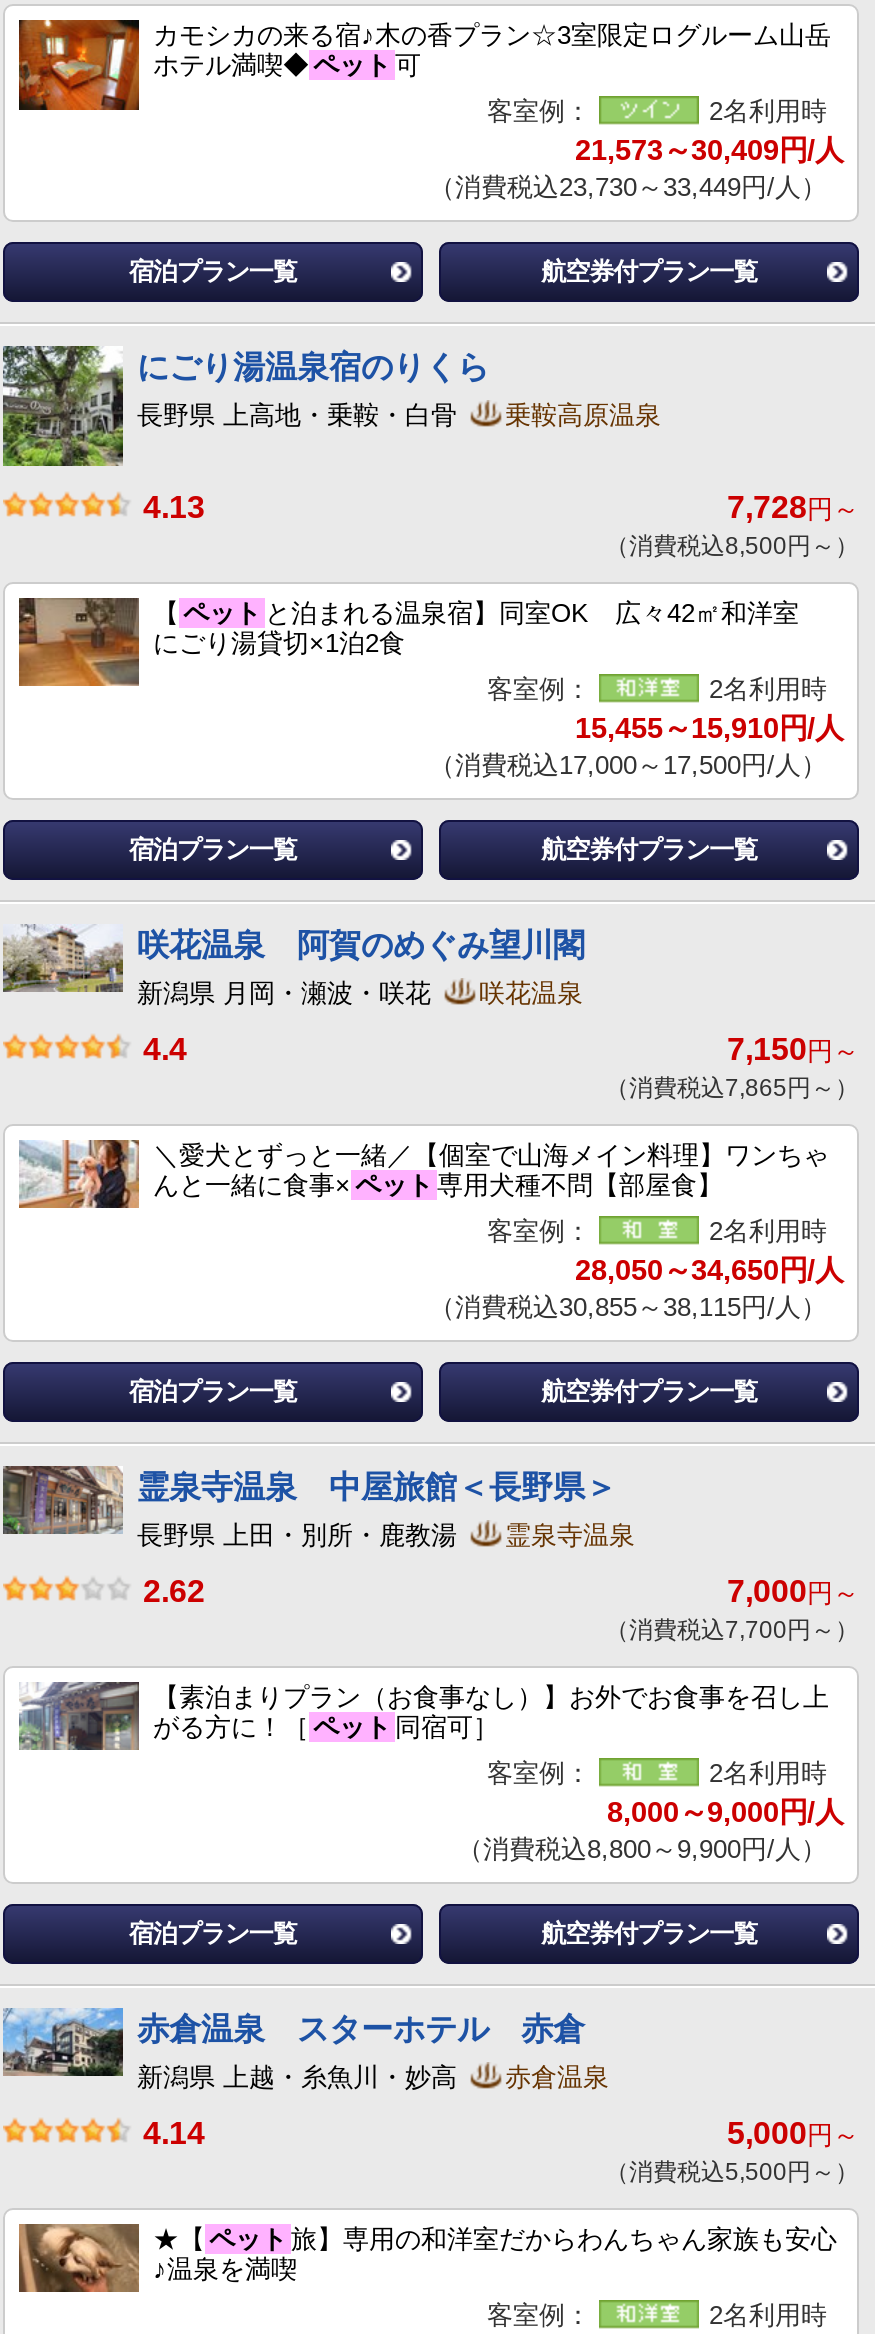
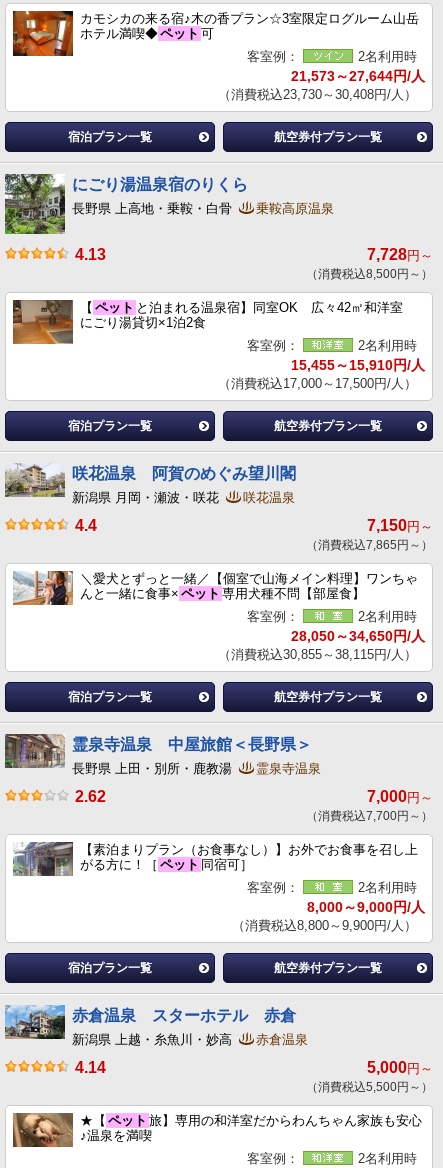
[575,135,843,167] 21,573～30,409円/人 -> [291,68,425,84] 21,573～27,644円/人
[429,173,827,203] （消費税込23,730～33,449円/人） -> [218,87,417,102] （消費税込23,730～30,408円/人）

